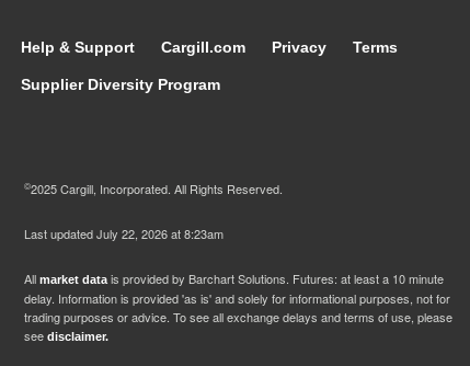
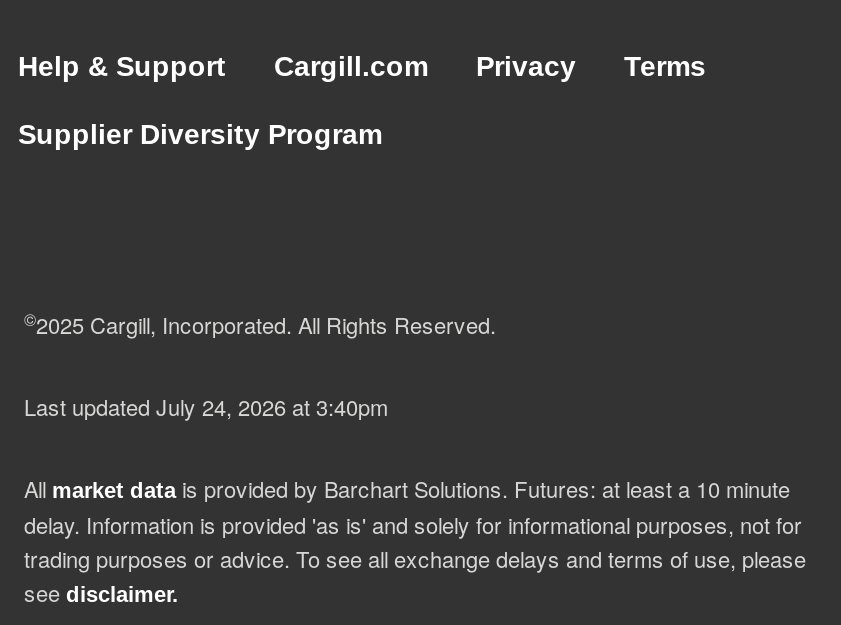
[24,225,223,242] Last updated July 22, 2026 at 8:23am -> [24,390,388,422] Last updated July 24, 2026 at 3:40pm

